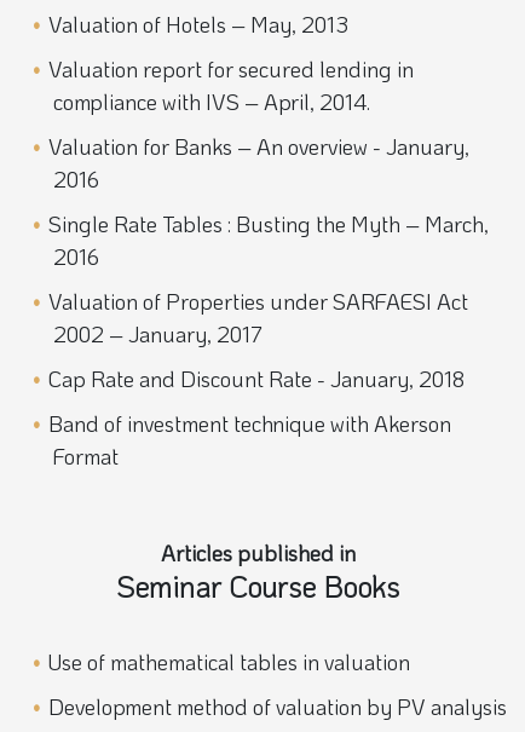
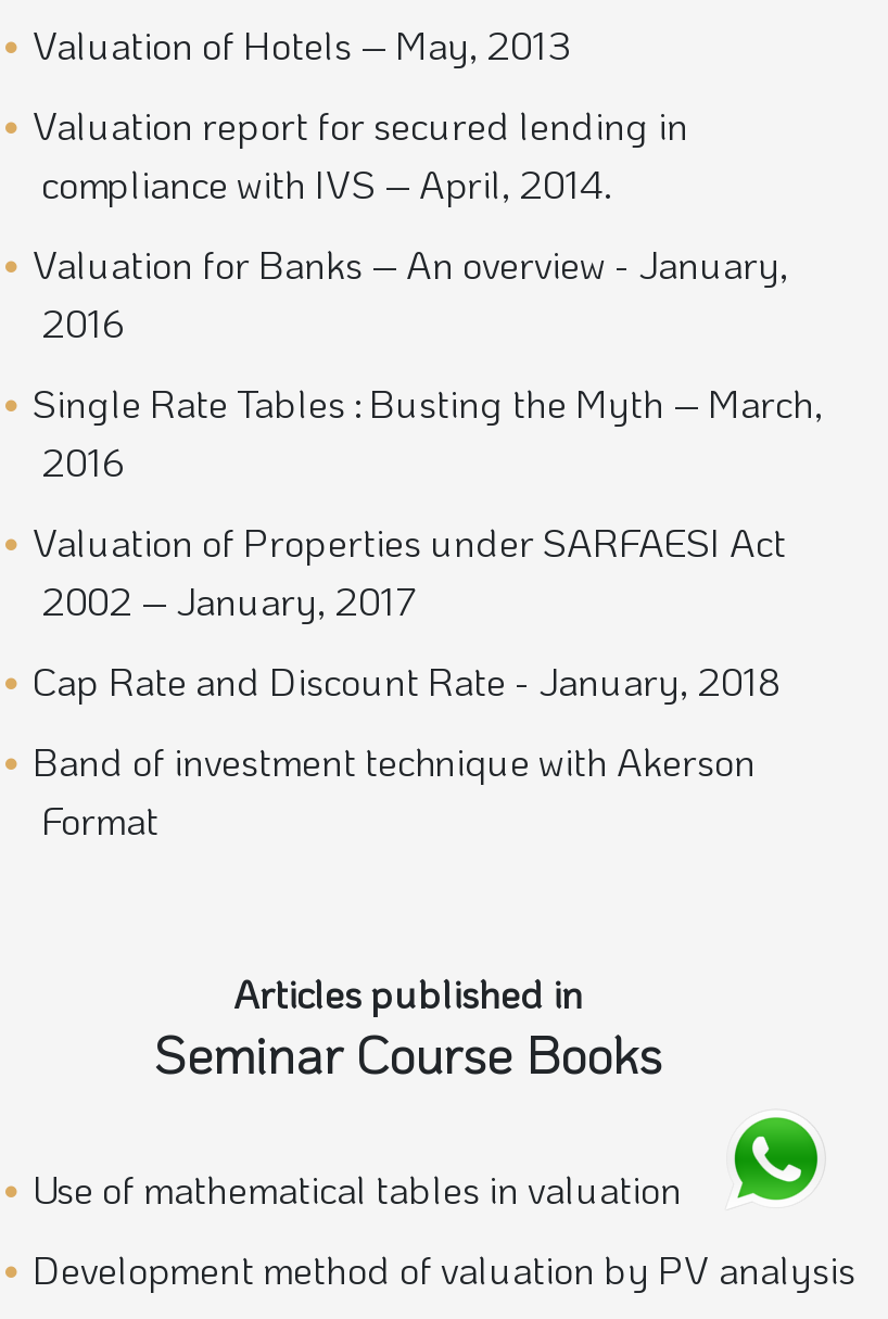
none -> [732,1115,821,1202] [image]

